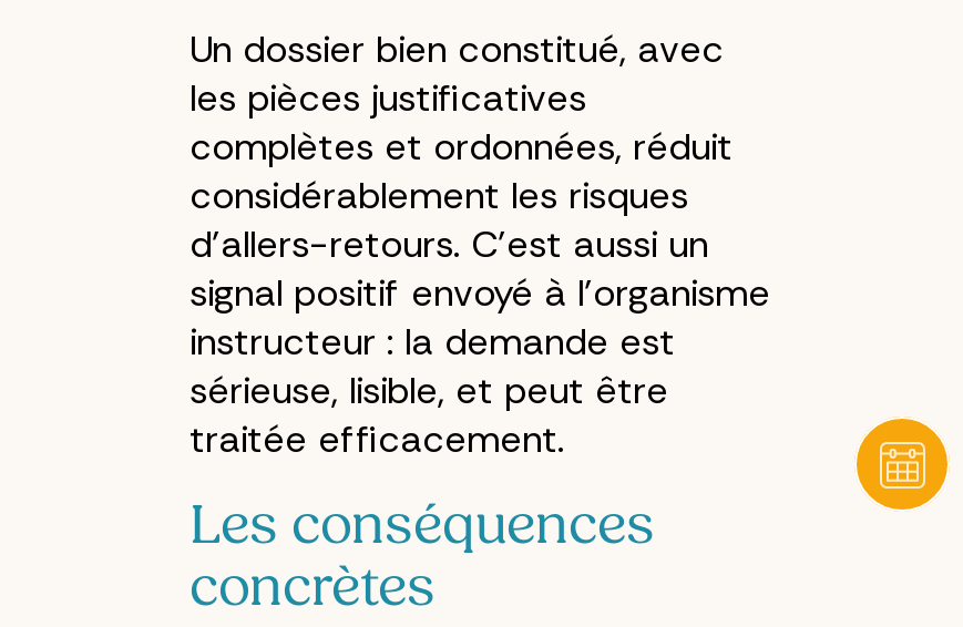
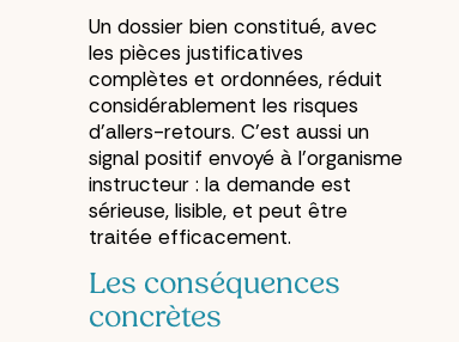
[854,417,950,512] [image] -> none

